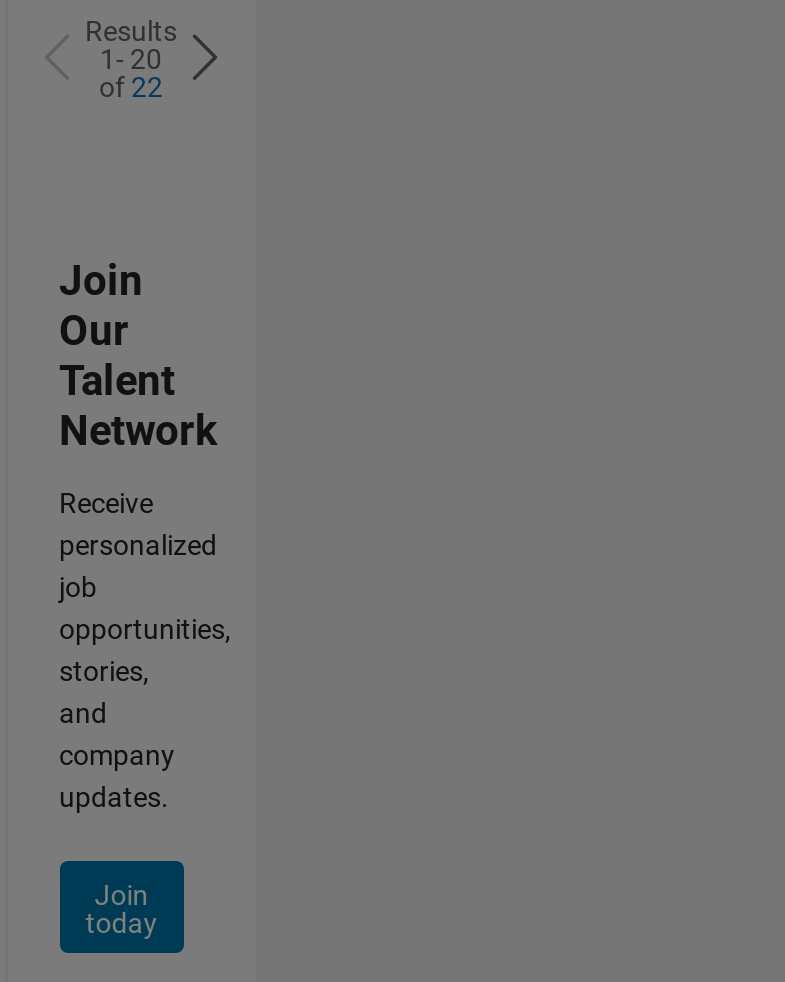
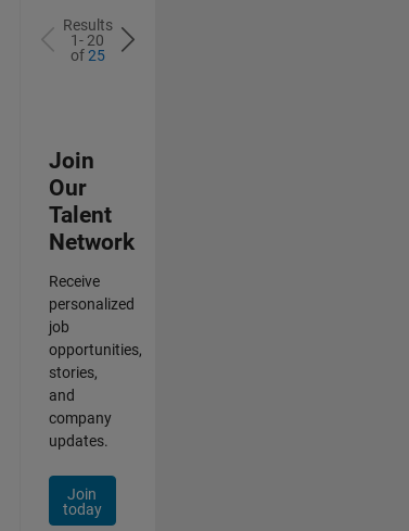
[99,71,163,103] of 22 -> [70,46,105,64] of 25

